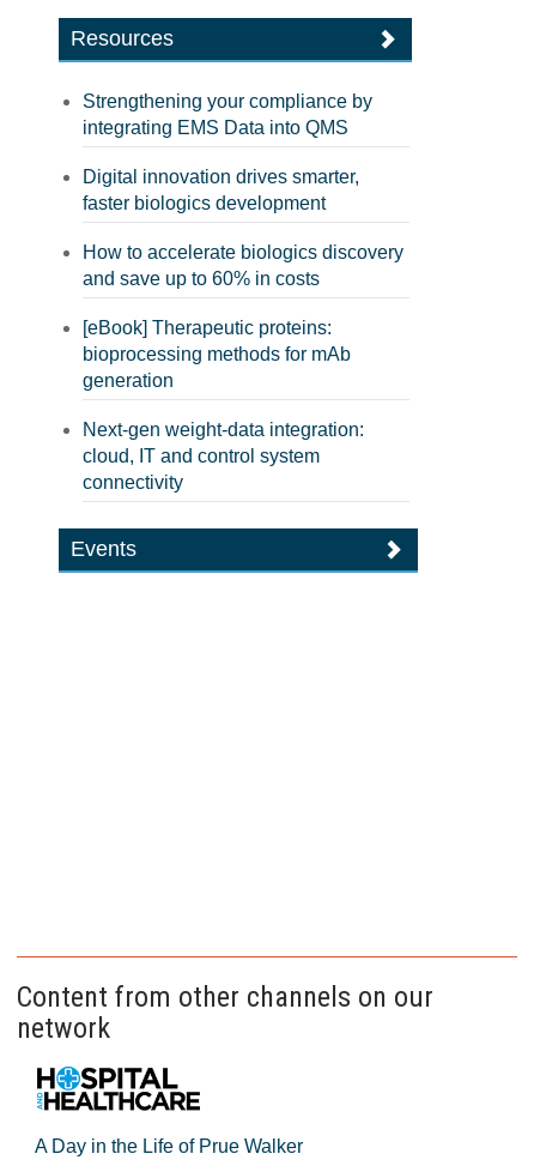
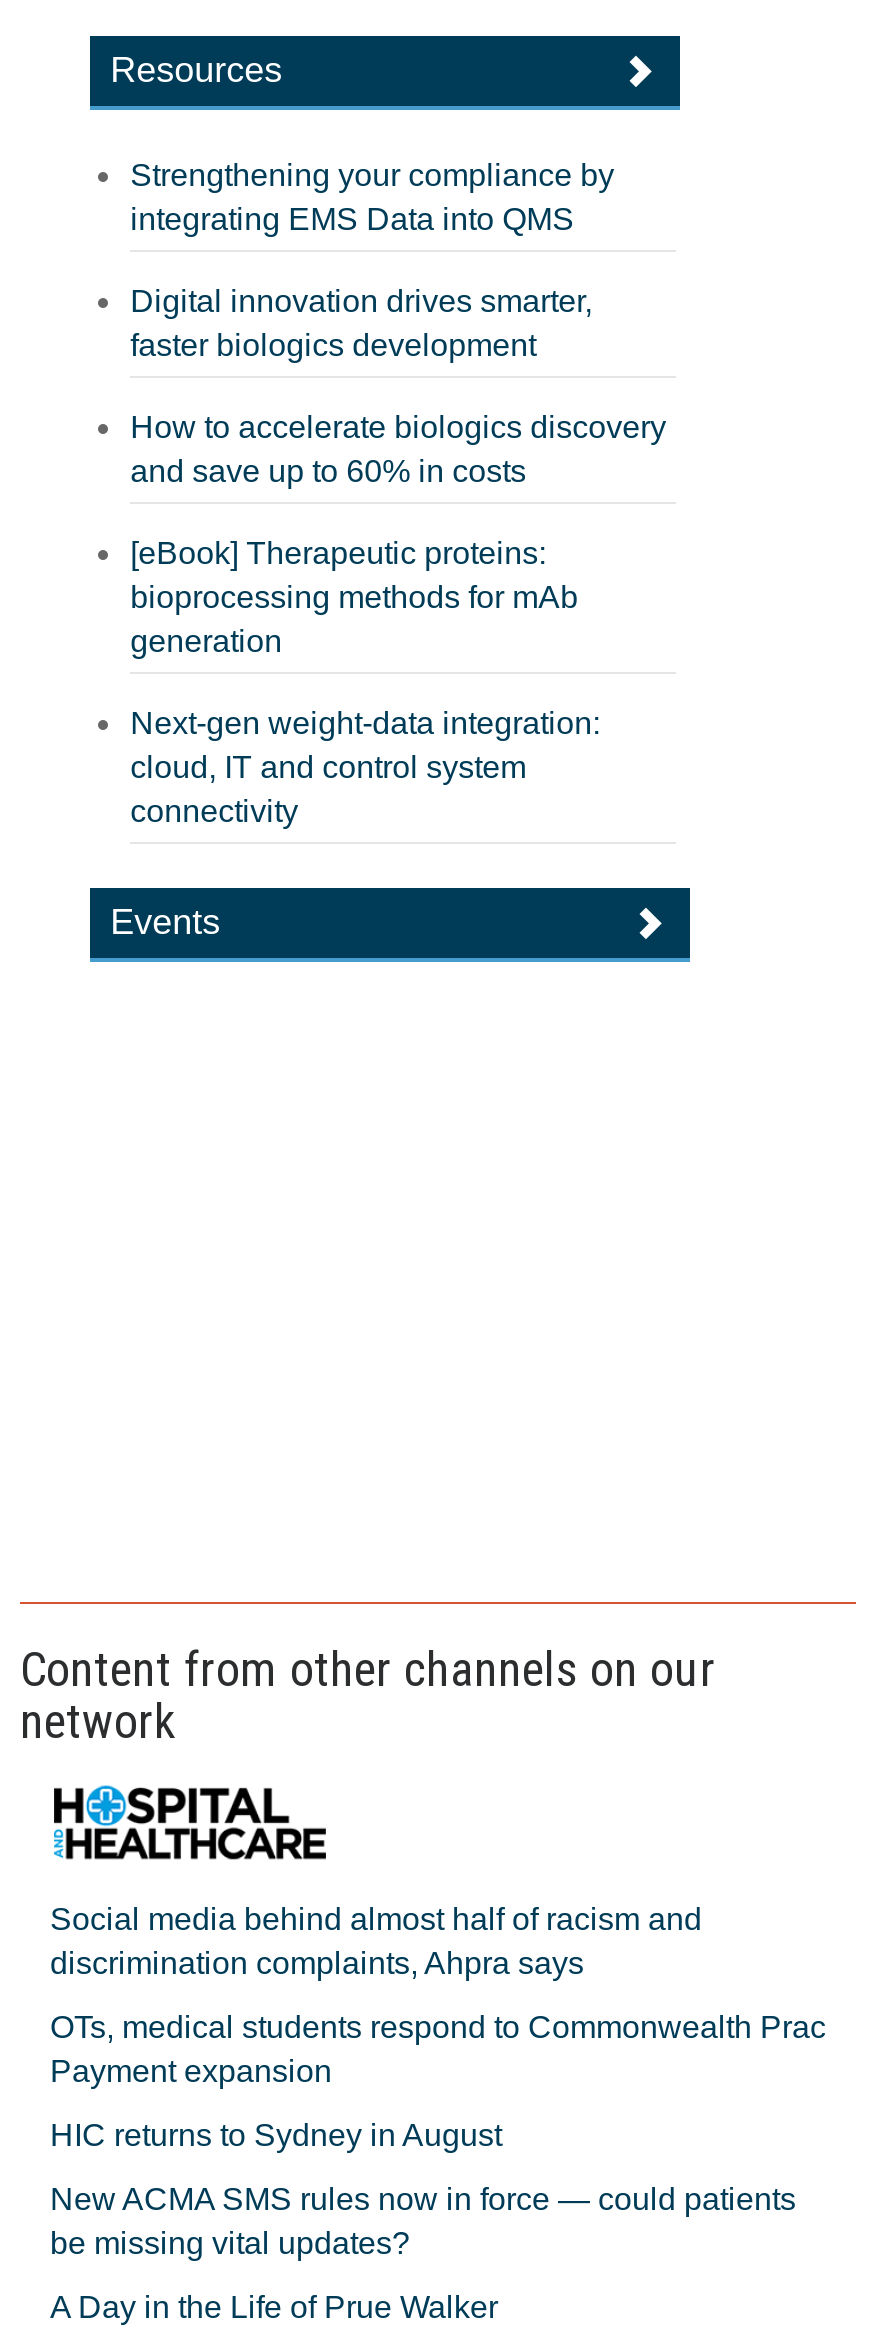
none -> [50,1902,826,2260] Social media behind almost half of racism and | discrimination complaints, Ahpra says | OTs, medical students respond to Commonwealth Prac | Payment expansion | HIC returns to Sydney in August | New ACMA SMS rules now in force — could patients | be missing vital updates?

